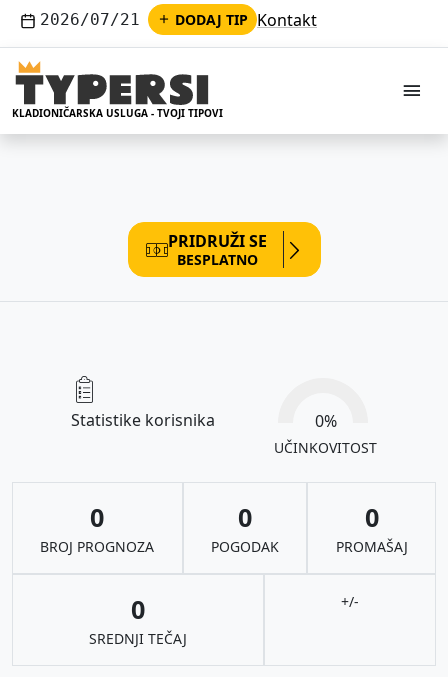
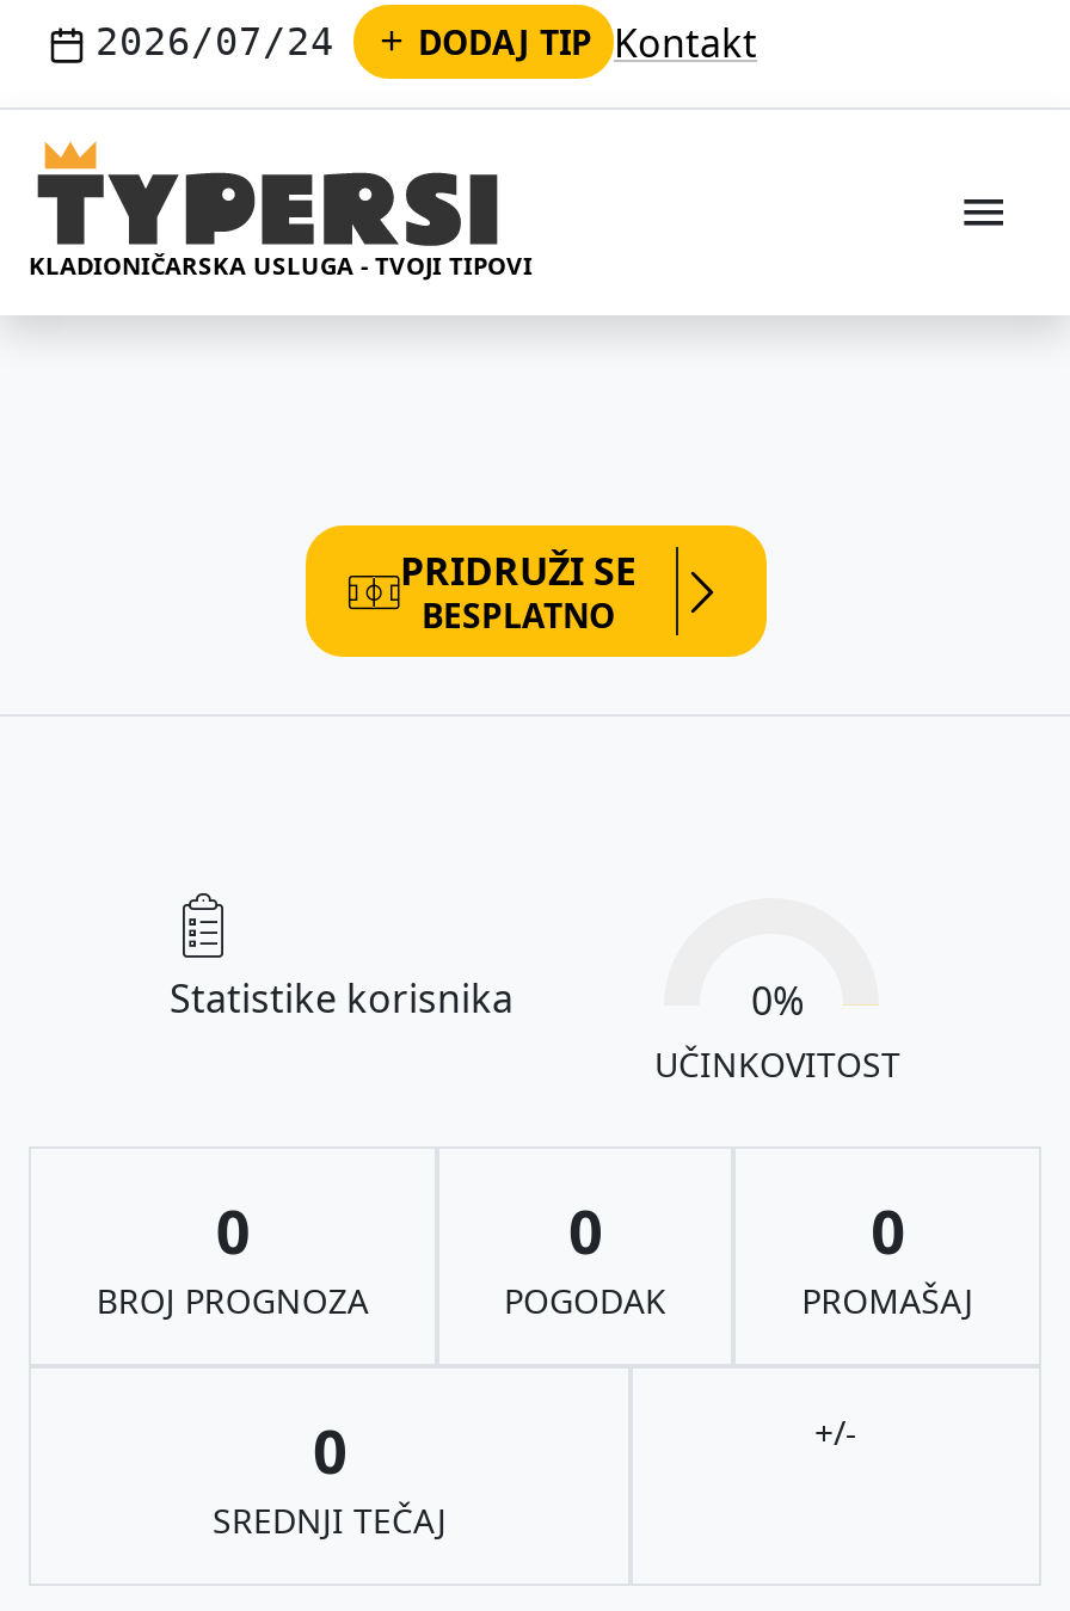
[40,8,317,30] 2026/07/21 DODAJ TIP Kontakt -> [96,16,757,68] 2026/07/24 DODAJ TIP Kontakt

